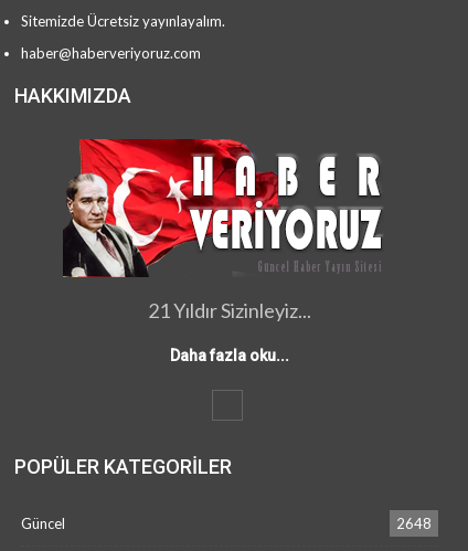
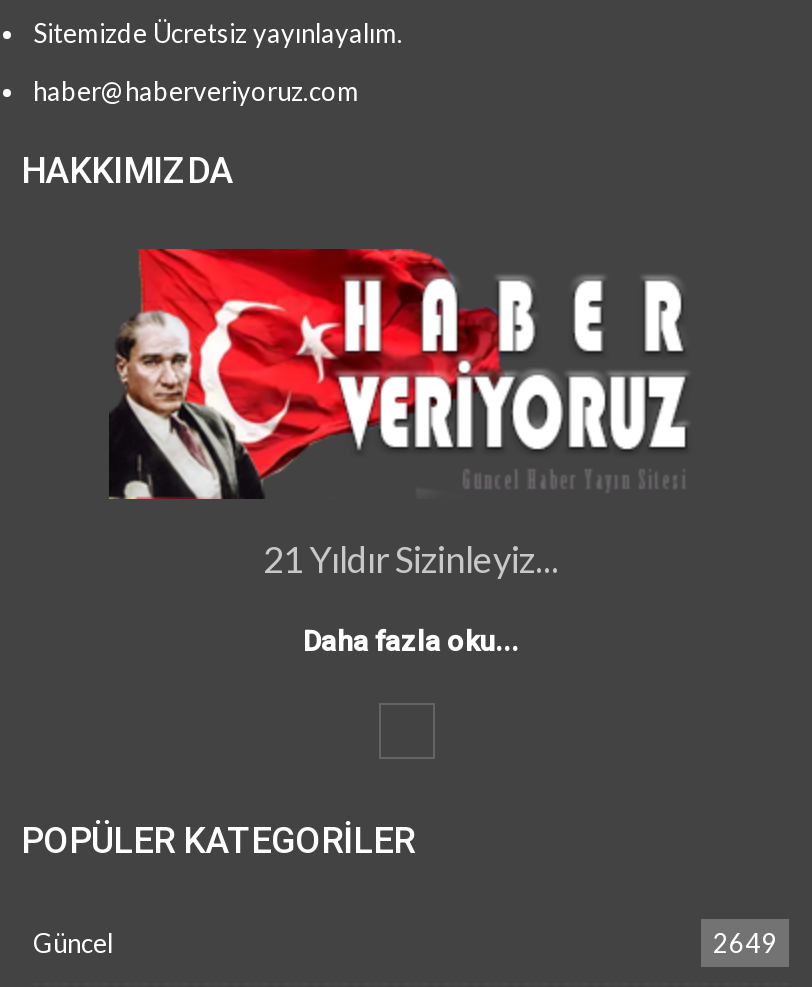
[396,514,432,532] 2648 -> [713,928,777,960] 2649

